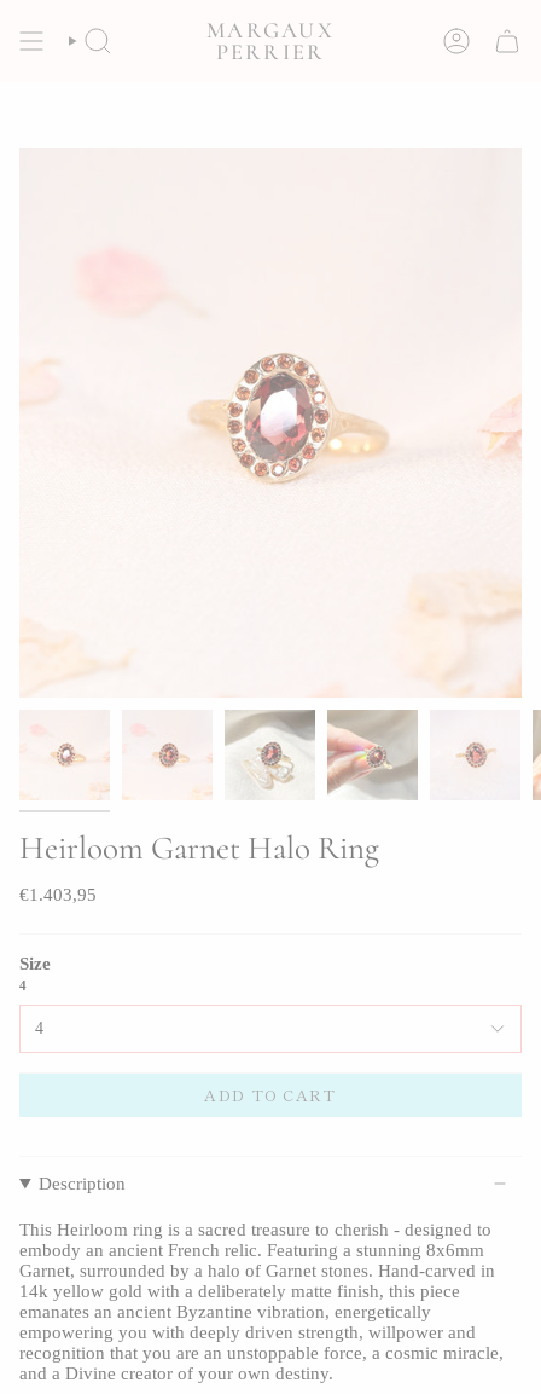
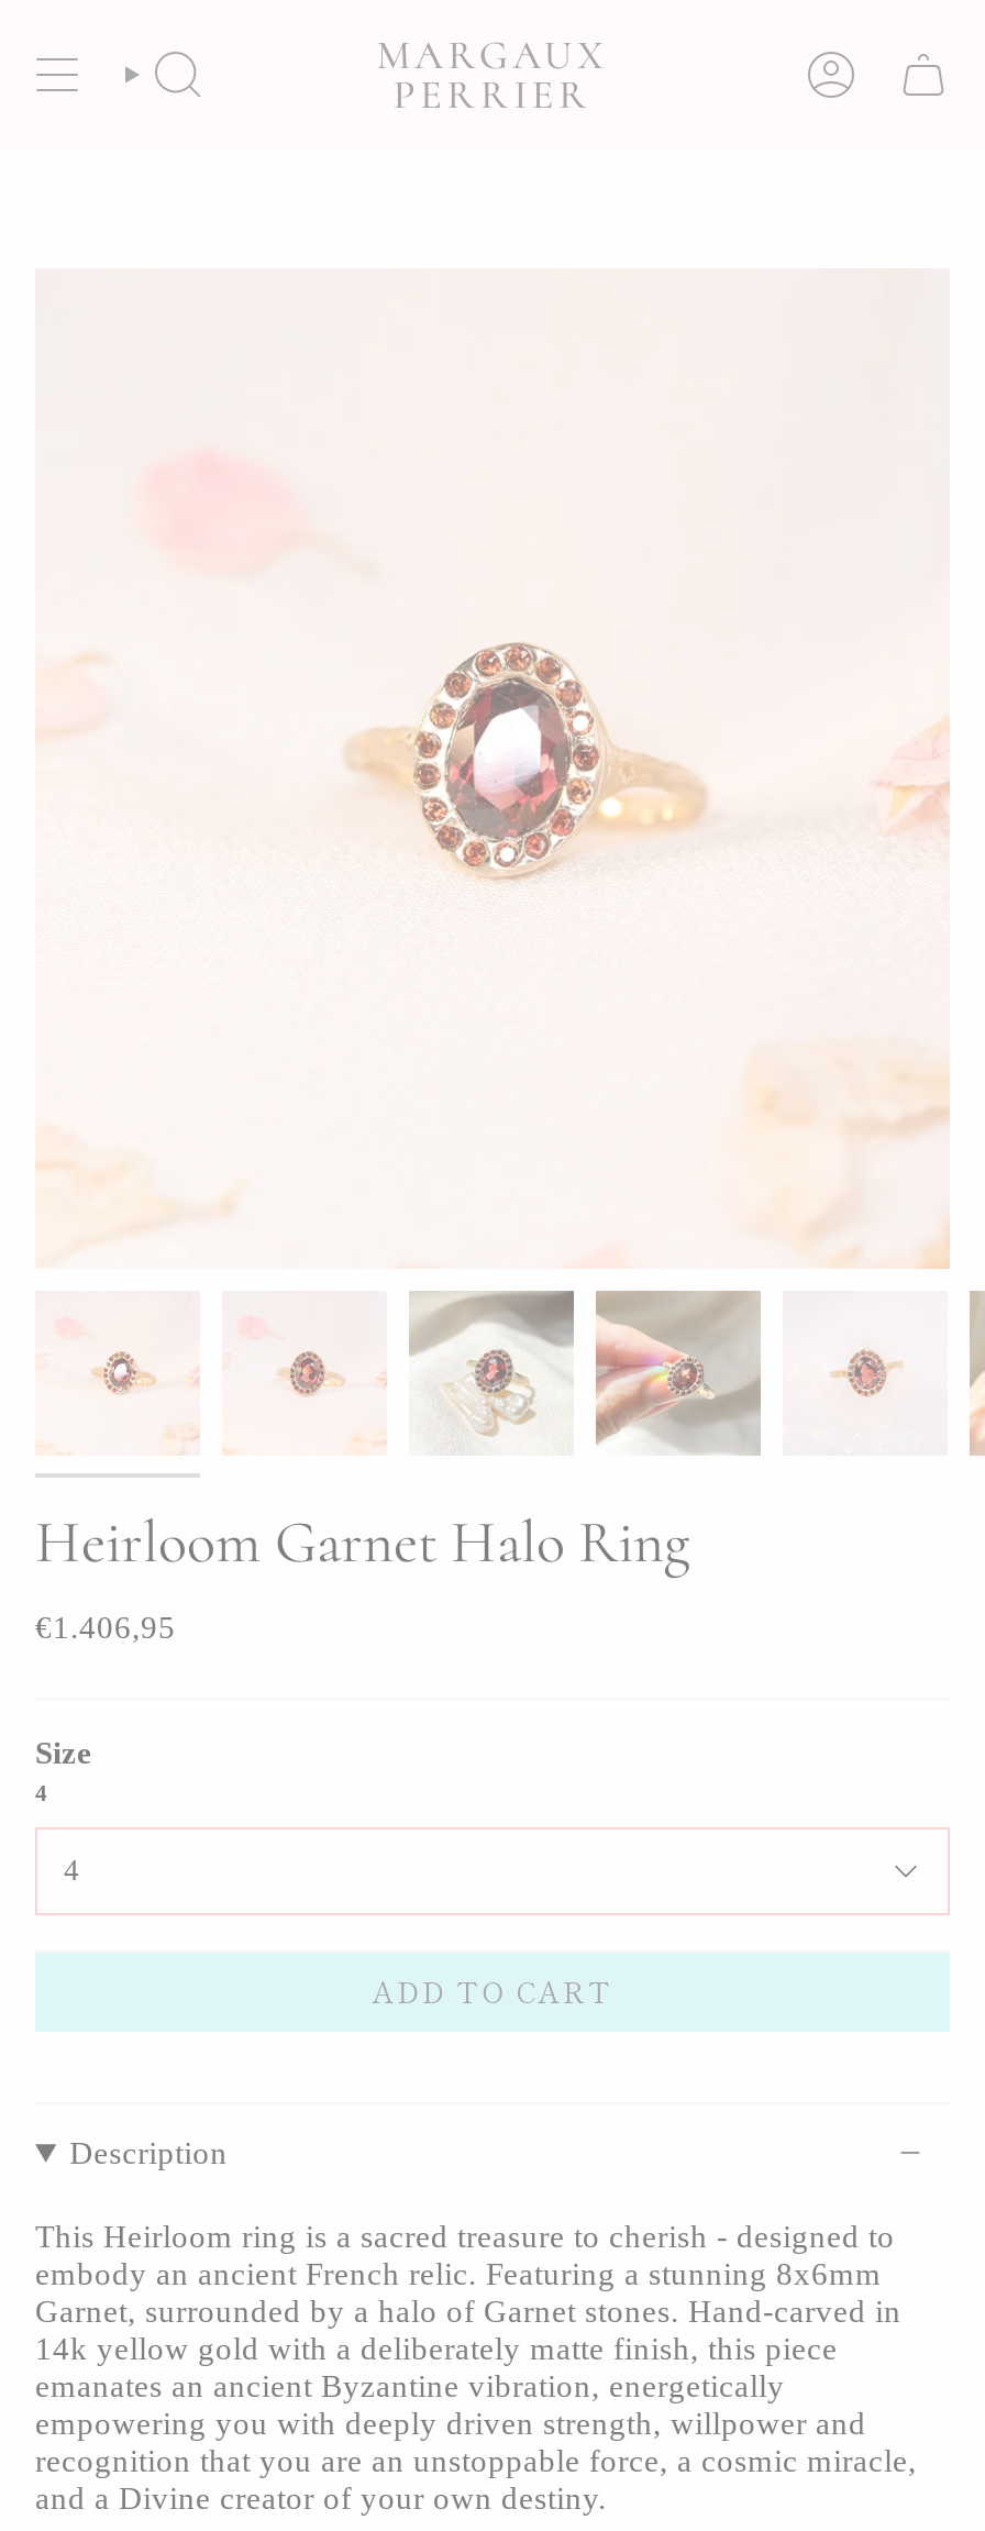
[19,885,97,904] €1.403,95 -> [35,1609,176,1644] €1.406,95

